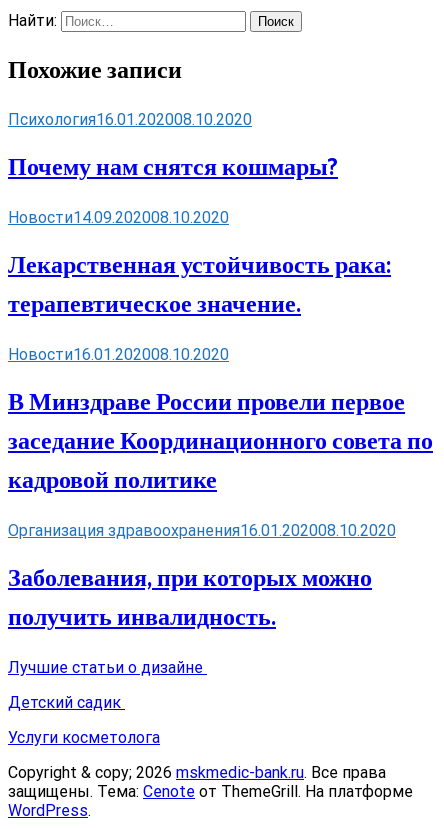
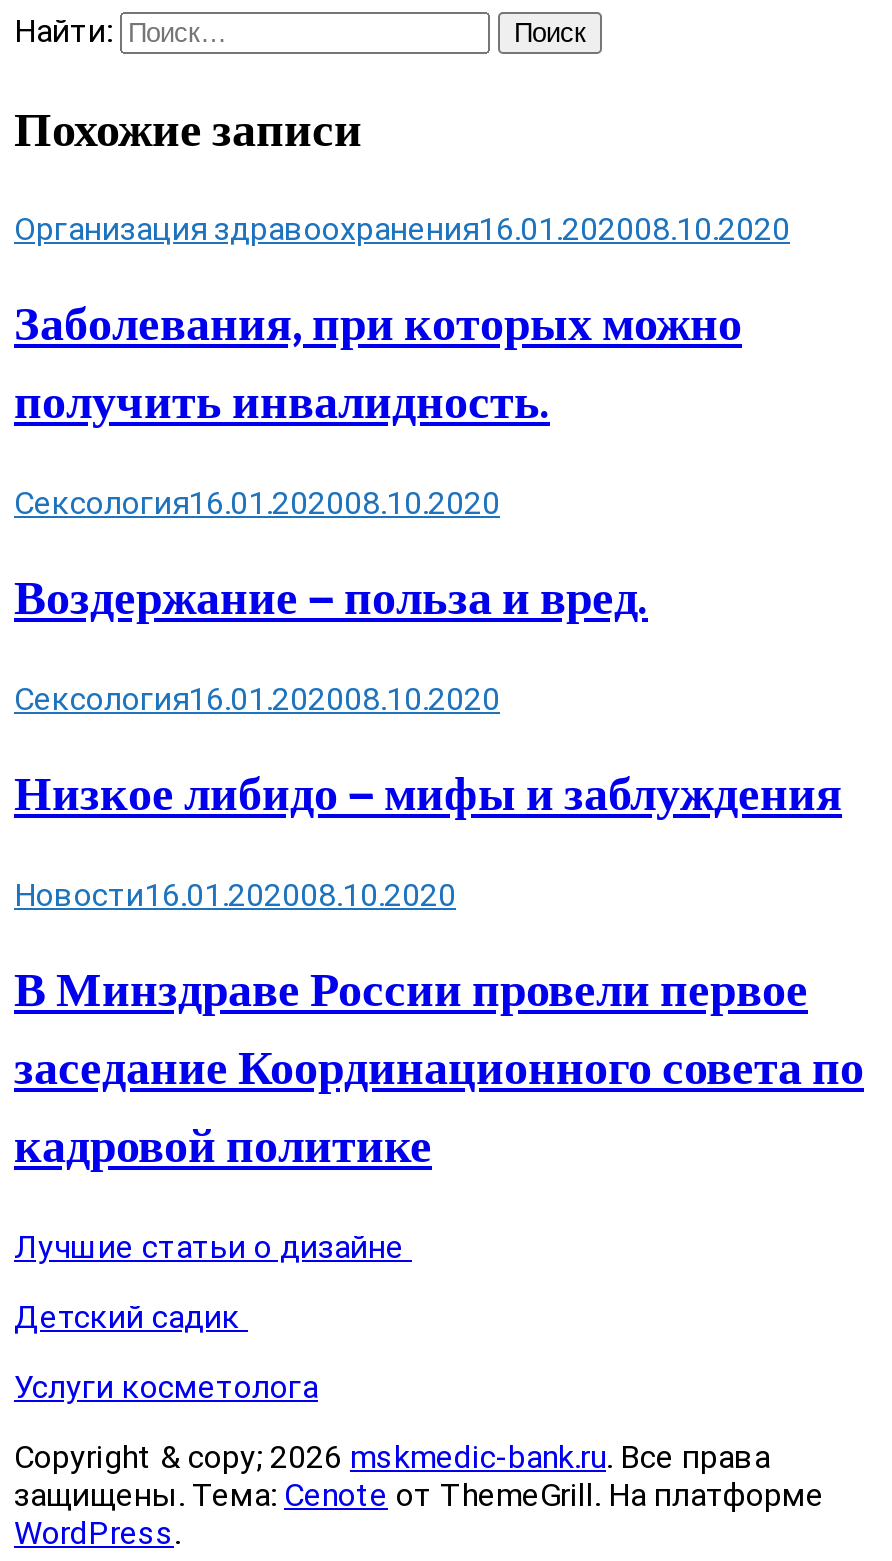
[8,110,391,325] Психология16.01.202008.10.2020 | Почему нам снятся кошмары? | Новости14.09.202008.10.2020 | Лекарственная устойчивость рака: | терапевтическое значение. -> [14,485,842,836] Сексология16.01.202008.10.2020 | Воздержание — польза и вред. | Сексология16.01.202008.10.2020 | Низкое либидо — мифы и заблуждения
moved [8,345,433,501] -> [14,876,864,1188]: Новости16.01.202008.10.2020 | В Минздраве России провели первое | заседание Координационного совета по | кадровой политике
moved [8,521,396,638] -> [14,211,790,445]: Организация здравоохранения16.01.202008.10.2020 | Заболевания, при которых можно | получить инвалидность.

